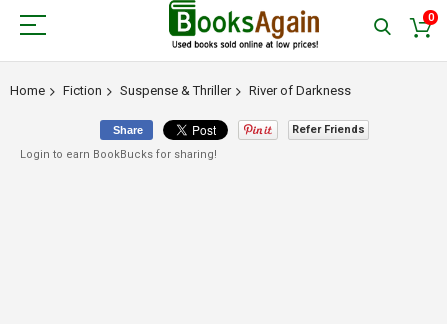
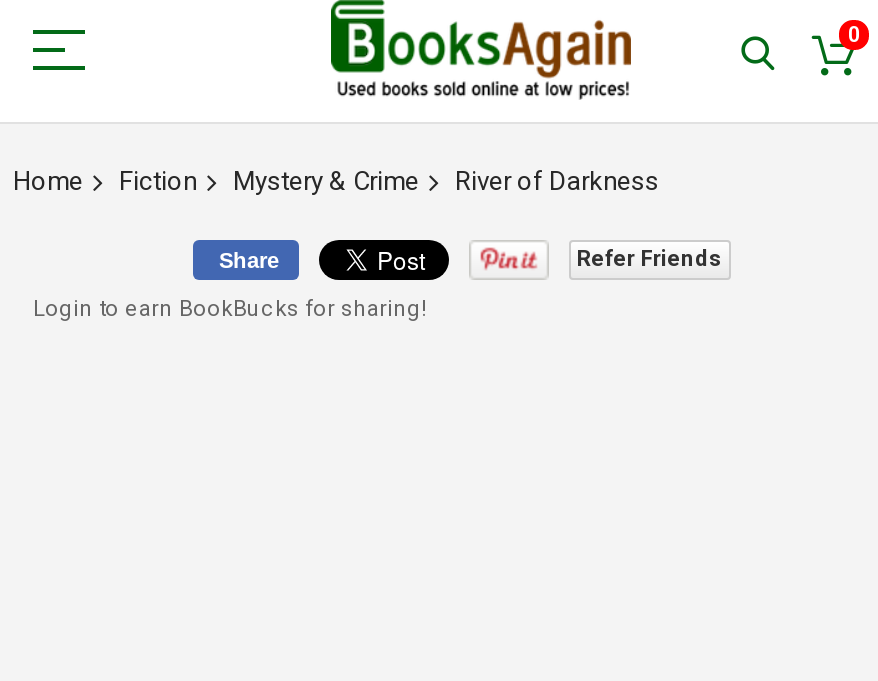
[120,83,231,98] Suspense & Thriller -> [233,166,419,196] Mystery & Crime

